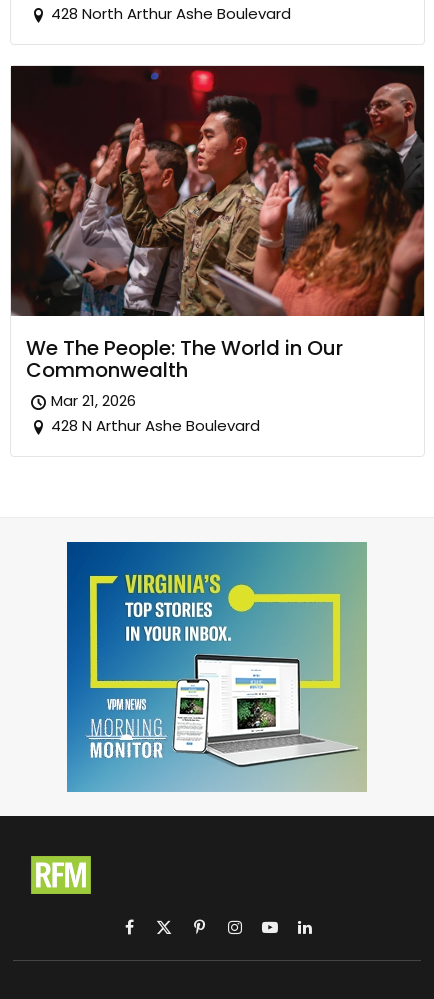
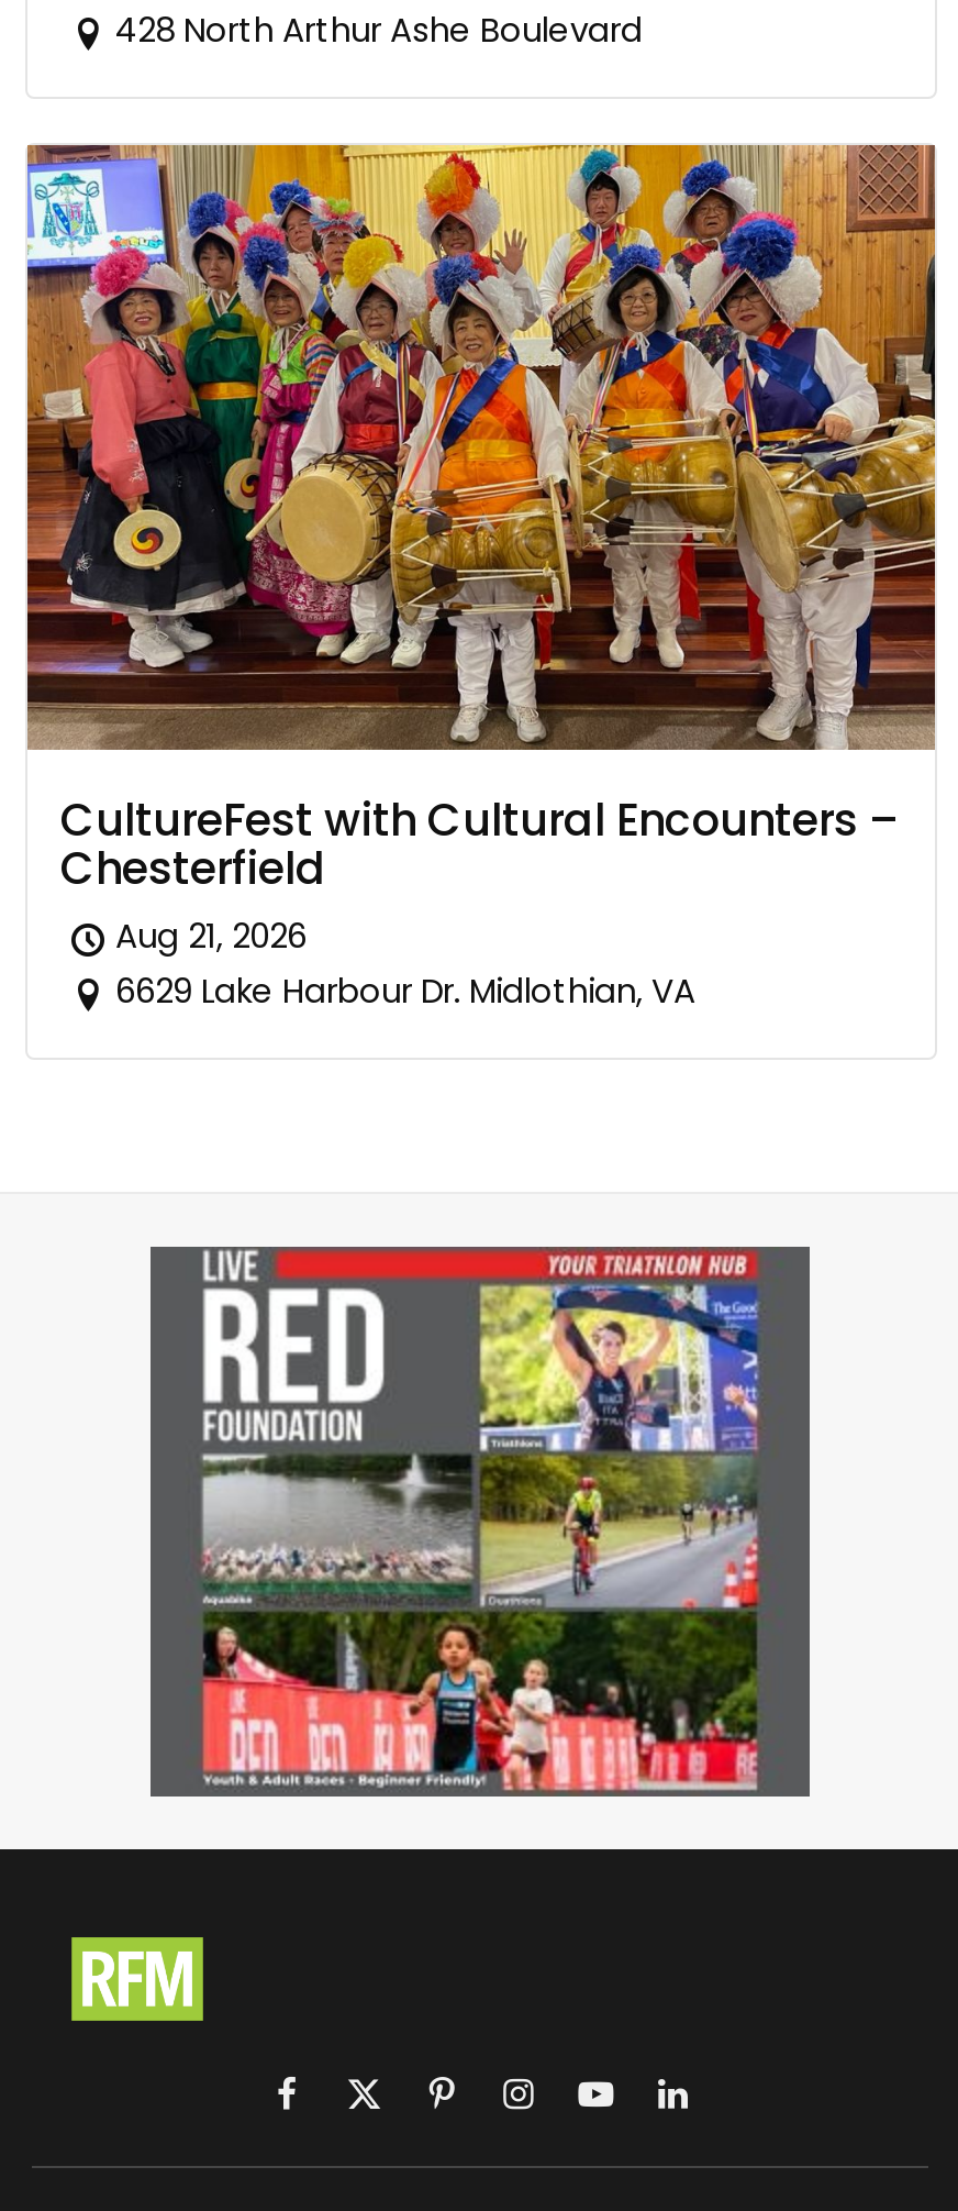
[10,65,425,436] [image] | We The People: The World in Our | Commonwealth | Mar 21, 2026 | 428 N Arthur Ashe Boulevard -> [25,143,937,1014] [image] | CultureFest with Cultural Encounters – | Chesterfield | Aug 21, 2026 | 6629 Lake Harbour Dr. Midlothian, VA
[66,541,367,793] [image] -> [148,1245,810,1799] [image]

